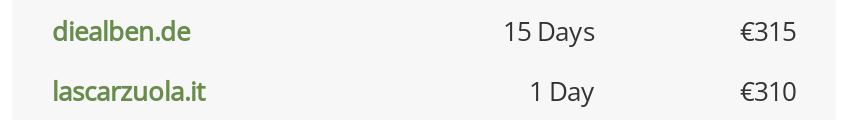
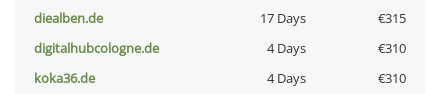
[503,13,595,49] 15 Days -> [259,9,305,27] 17 Days
[52,73,595,109] lascarzuola.it | 1 Day -> [34,39,406,87] digitalhubcologne.de | 4 Days | €310 | koka36.de | 4 Days

